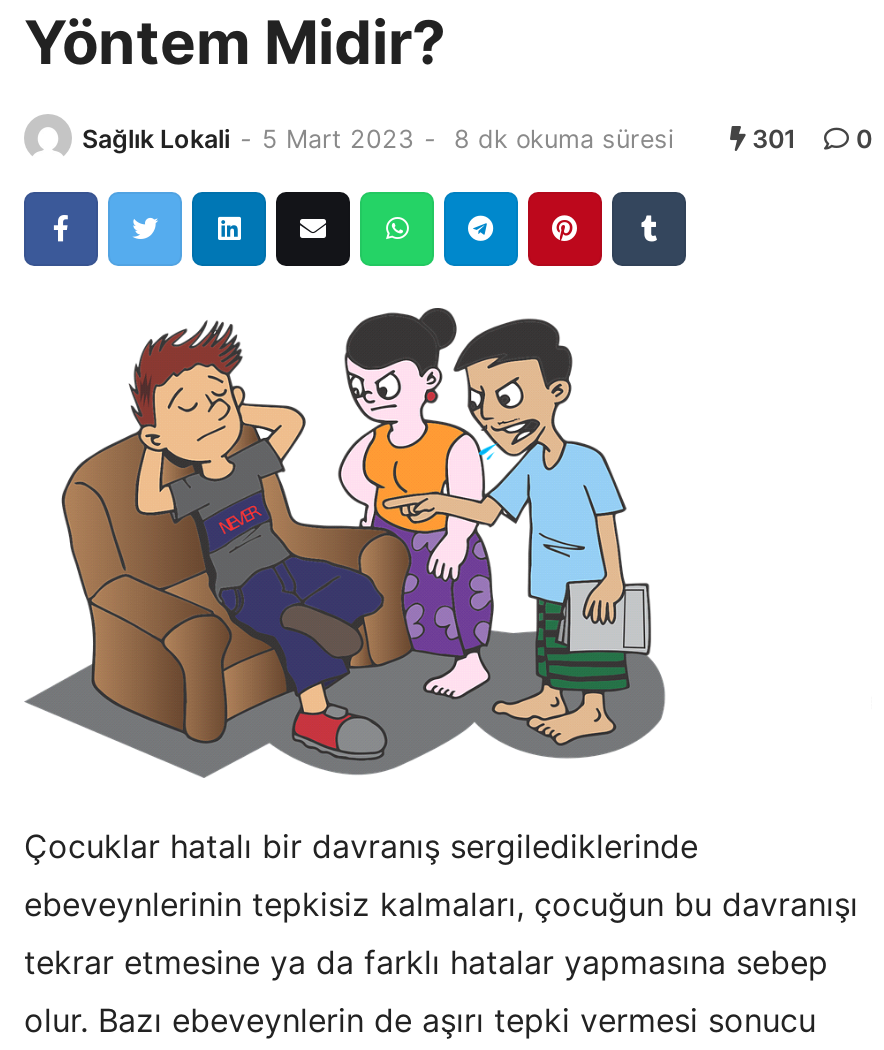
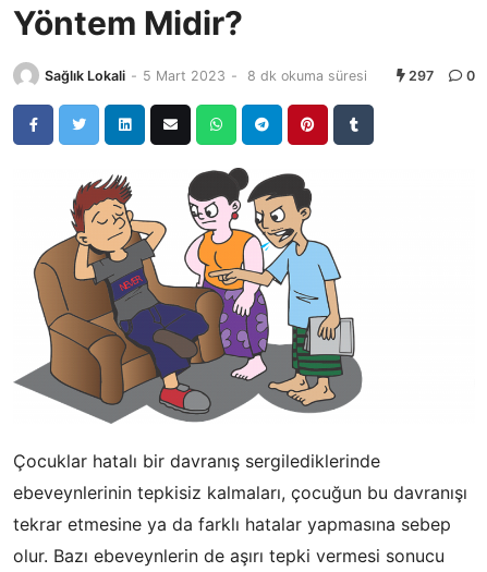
[746,123,872,153] 301 0 -> [405,67,475,83] 297 0

